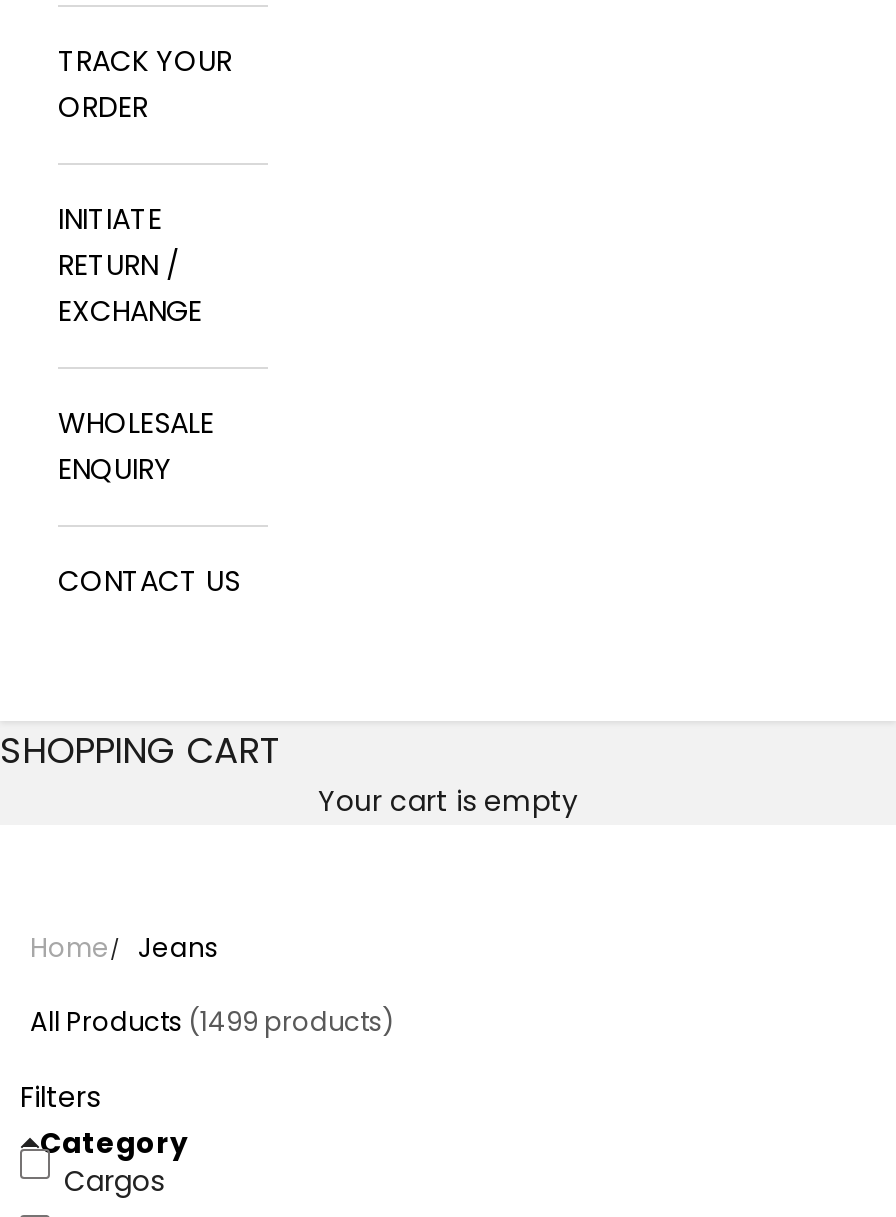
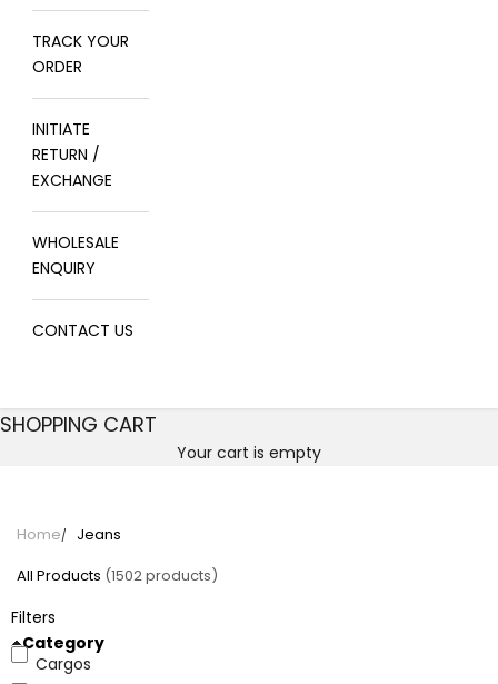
[30,1003,394,1041] All Products (1499 products) -> [17,565,218,586] All Products (1502 products)

